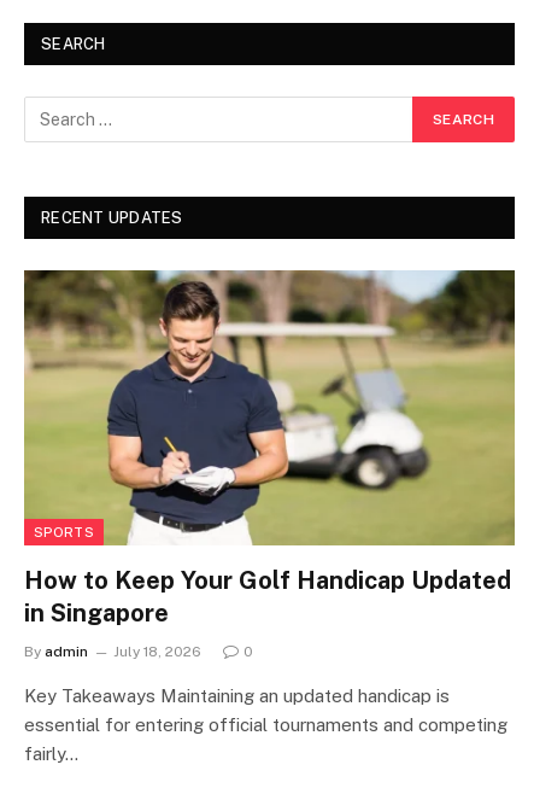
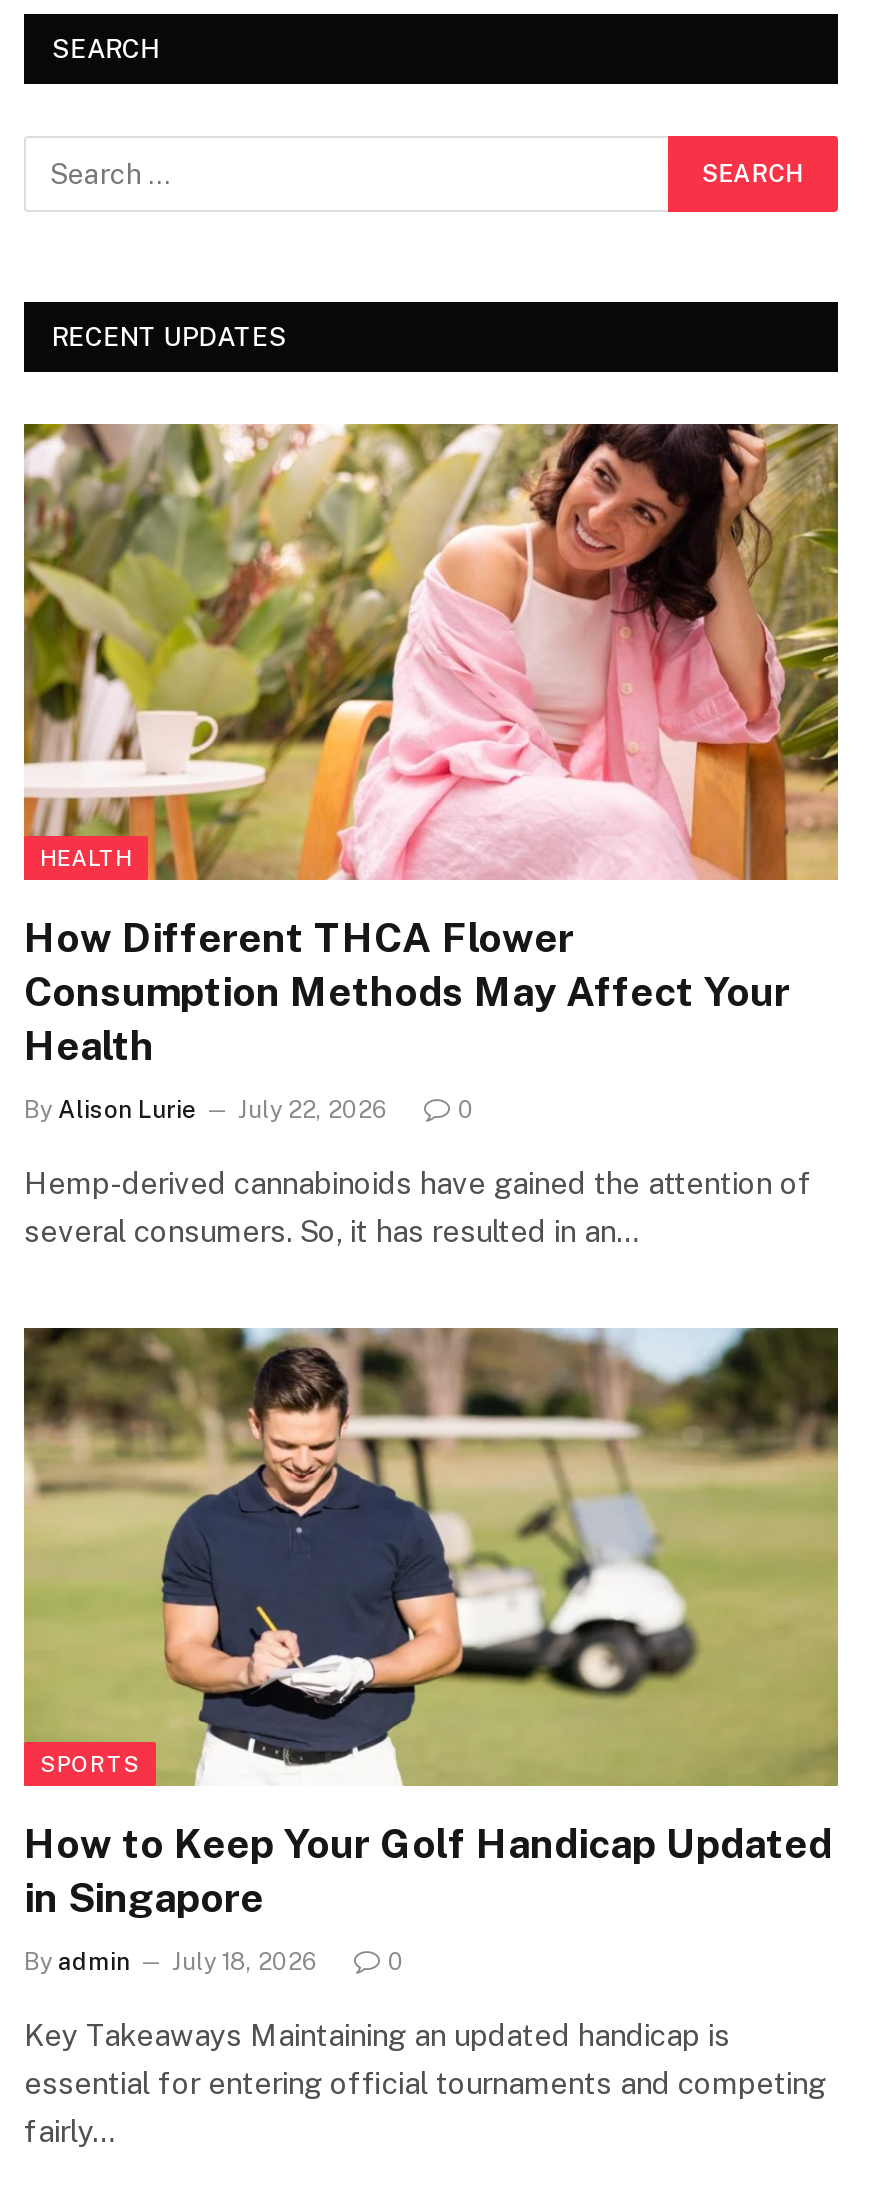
none -> [22,422,840,1249] [image] | HEALTH | How Different THCA Flower | Consumption Methods May Affect Your | Health | By Alison Lurie | July 22, 2026 | 0 | Hemp-derived cannabinoids have gained the attention of | several consumers. So, it has resulted in an…

